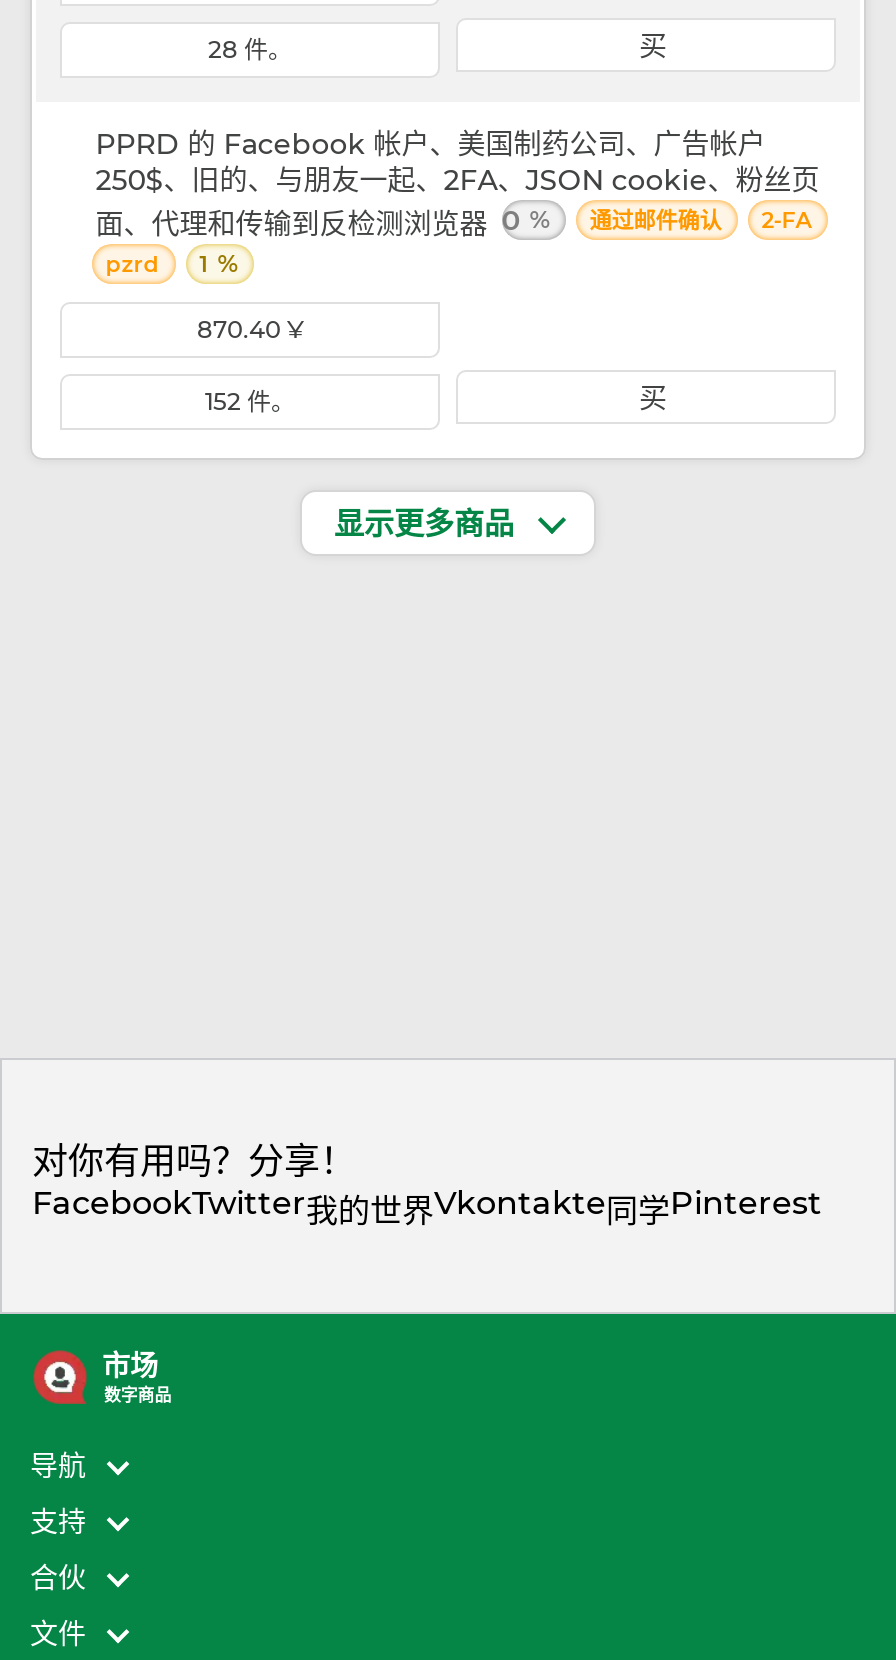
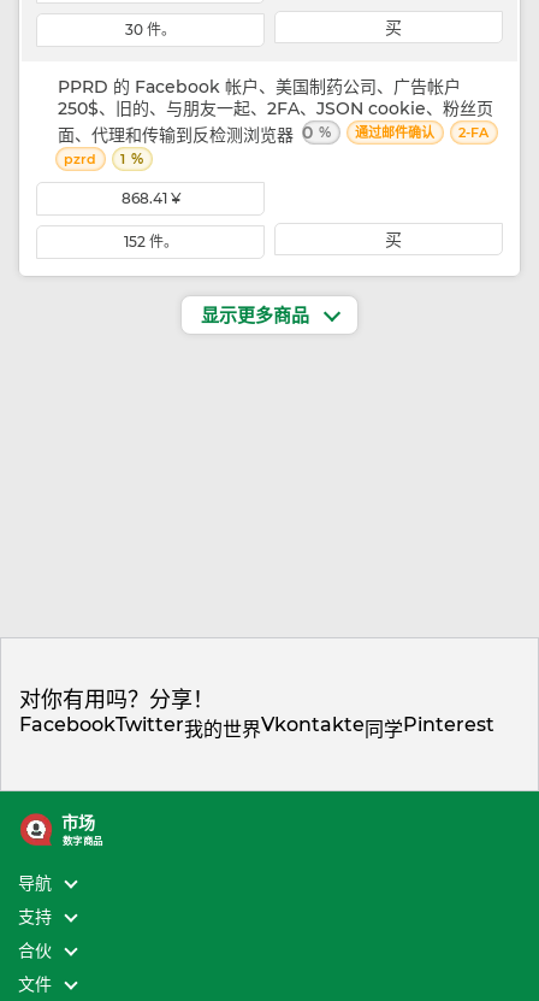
[208,33,292,63] 28 件。 -> [125,20,176,38] 30 件。
[197,313,303,343] 870.40 ¥ -> [121,189,180,207] 868.41 ¥

